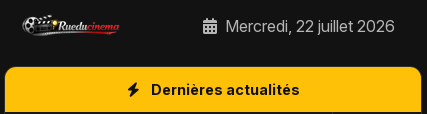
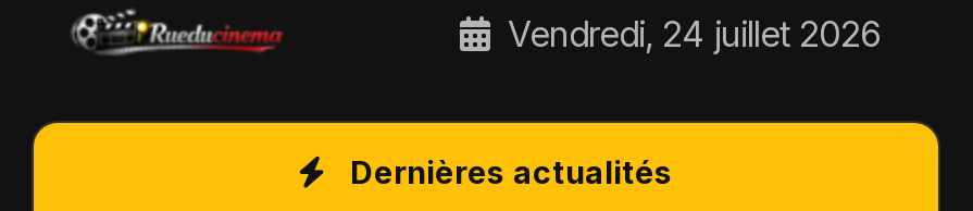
[217,16,395,36] Mercredi, 22 juillet 2026 -> [490,12,882,55] Vendredi, 24 juillet 2026

